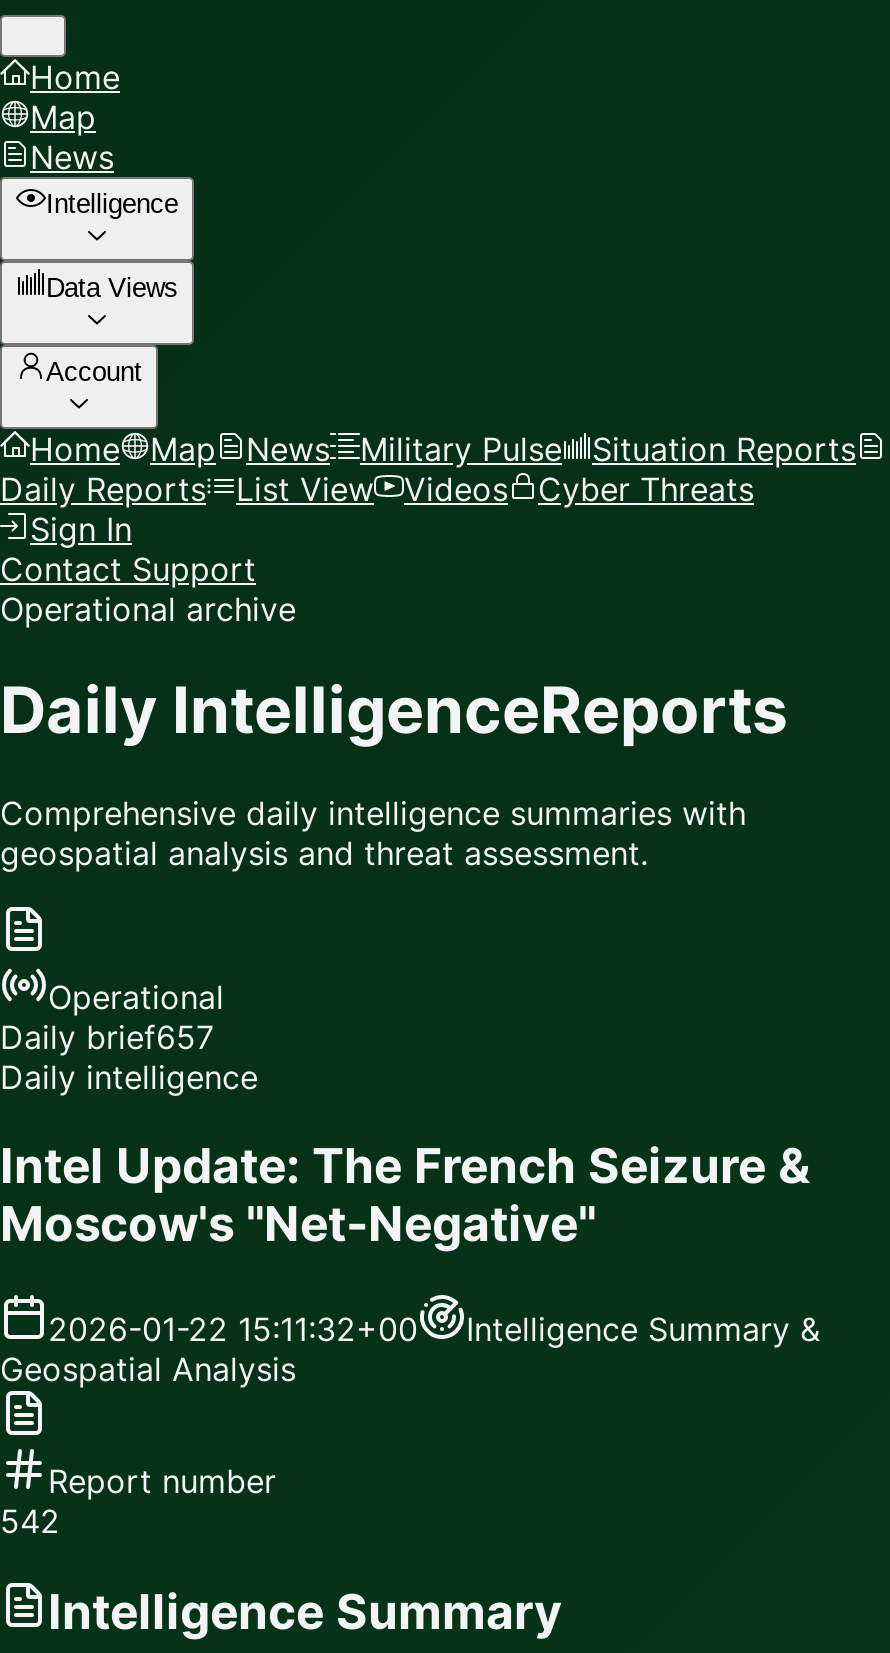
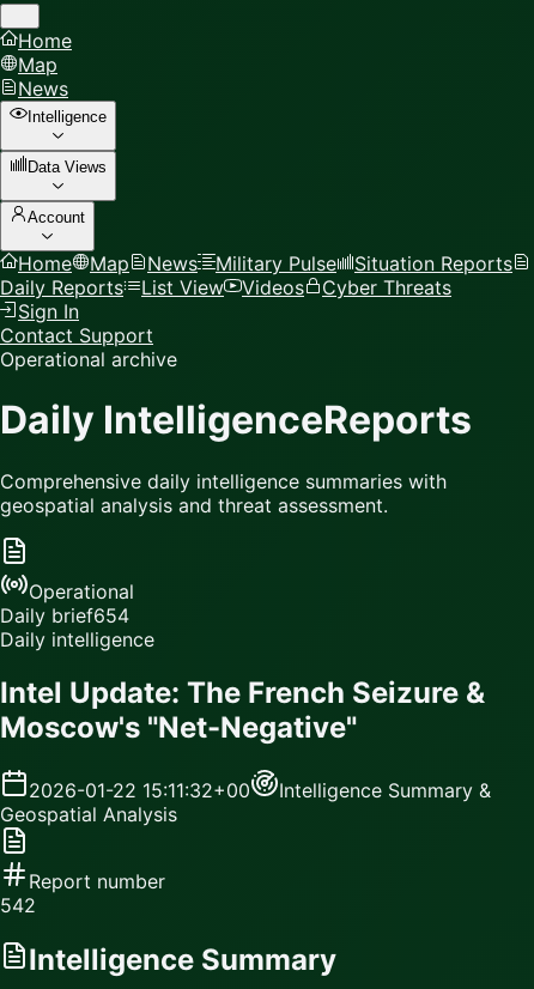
[0,1017,214,1057] Daily brief657 -> [0,603,129,627] Daily brief654

